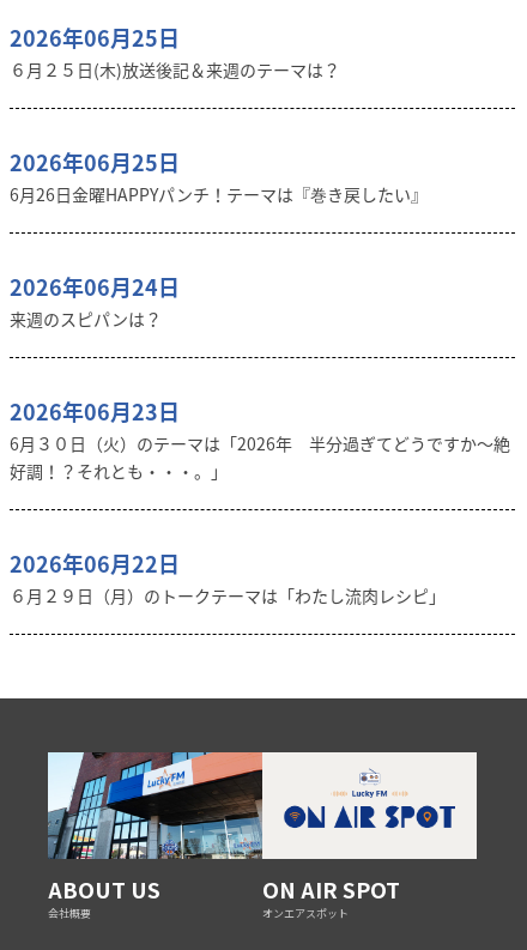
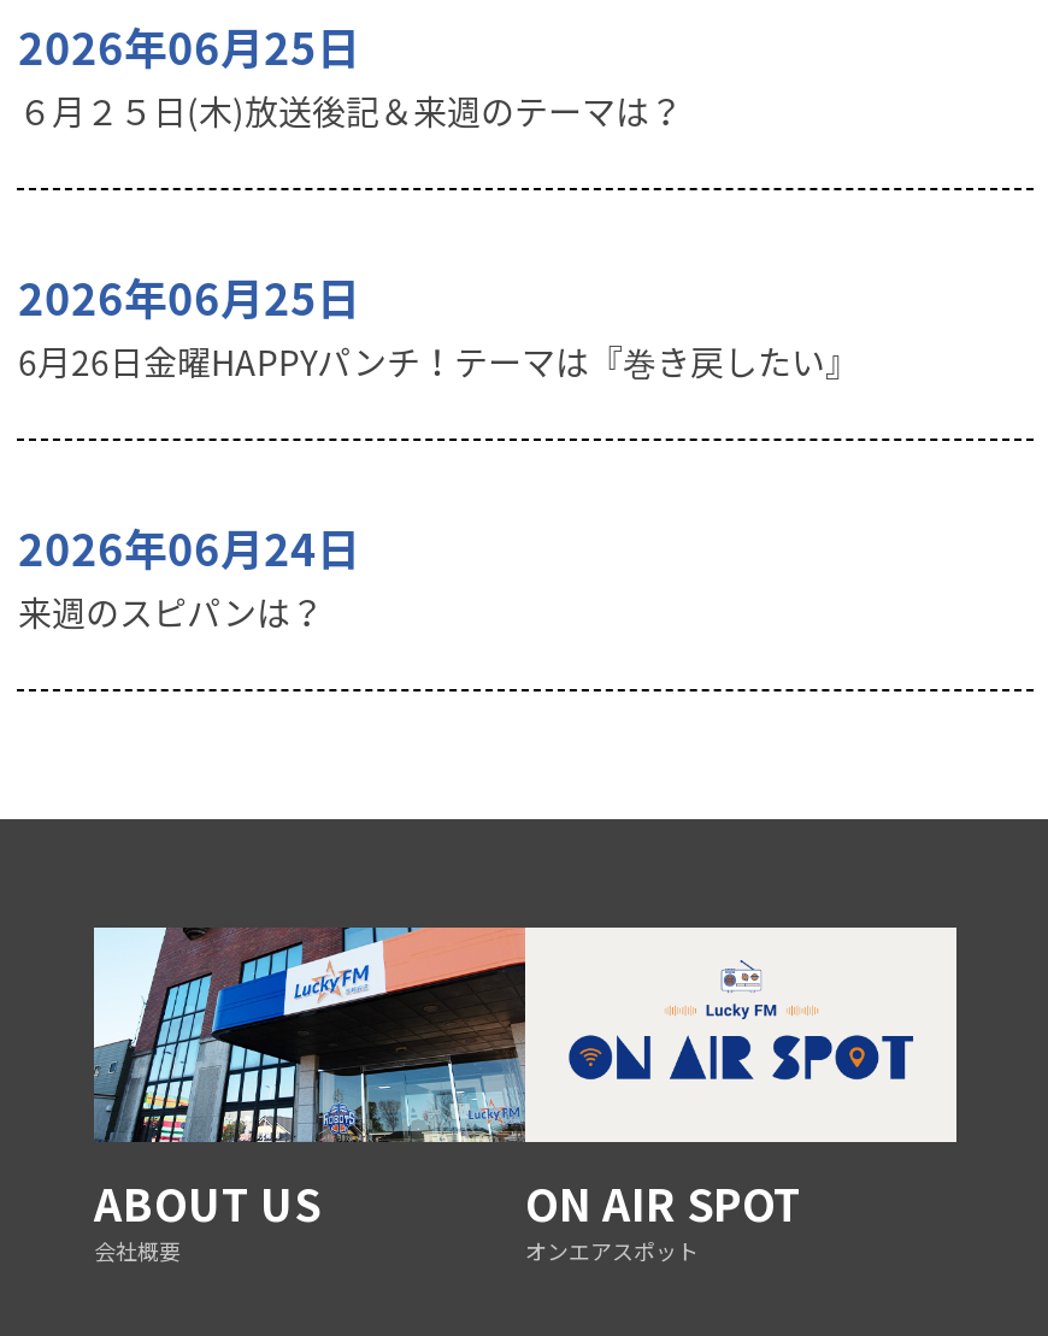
[10,396,511,608] 2026年06月23日 | 6月３０日（火）のテーマは「2026年 半分過ぎてどうですか～絶 | 好調！？それとも・・・。」 | 2026年06月22日 | ６月２９日（月）のトークテーマは「わたし流肉レシピ」 -> none

